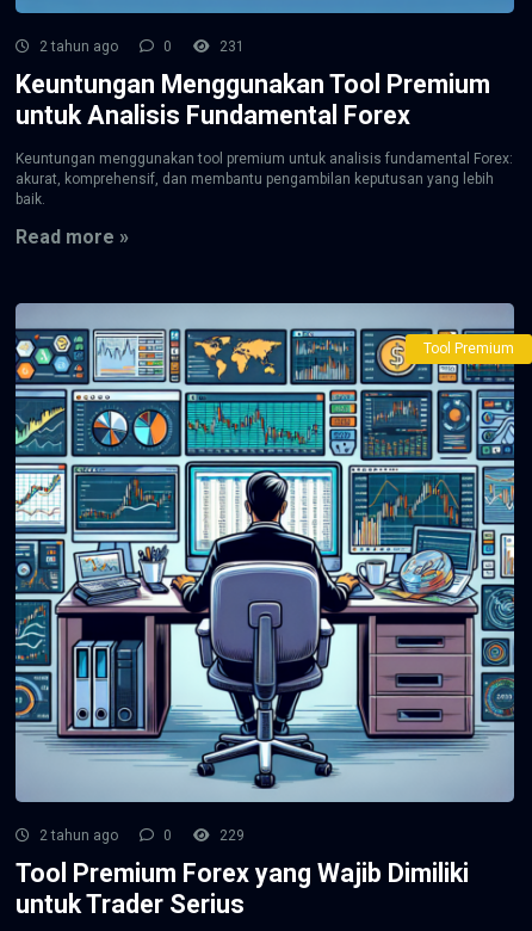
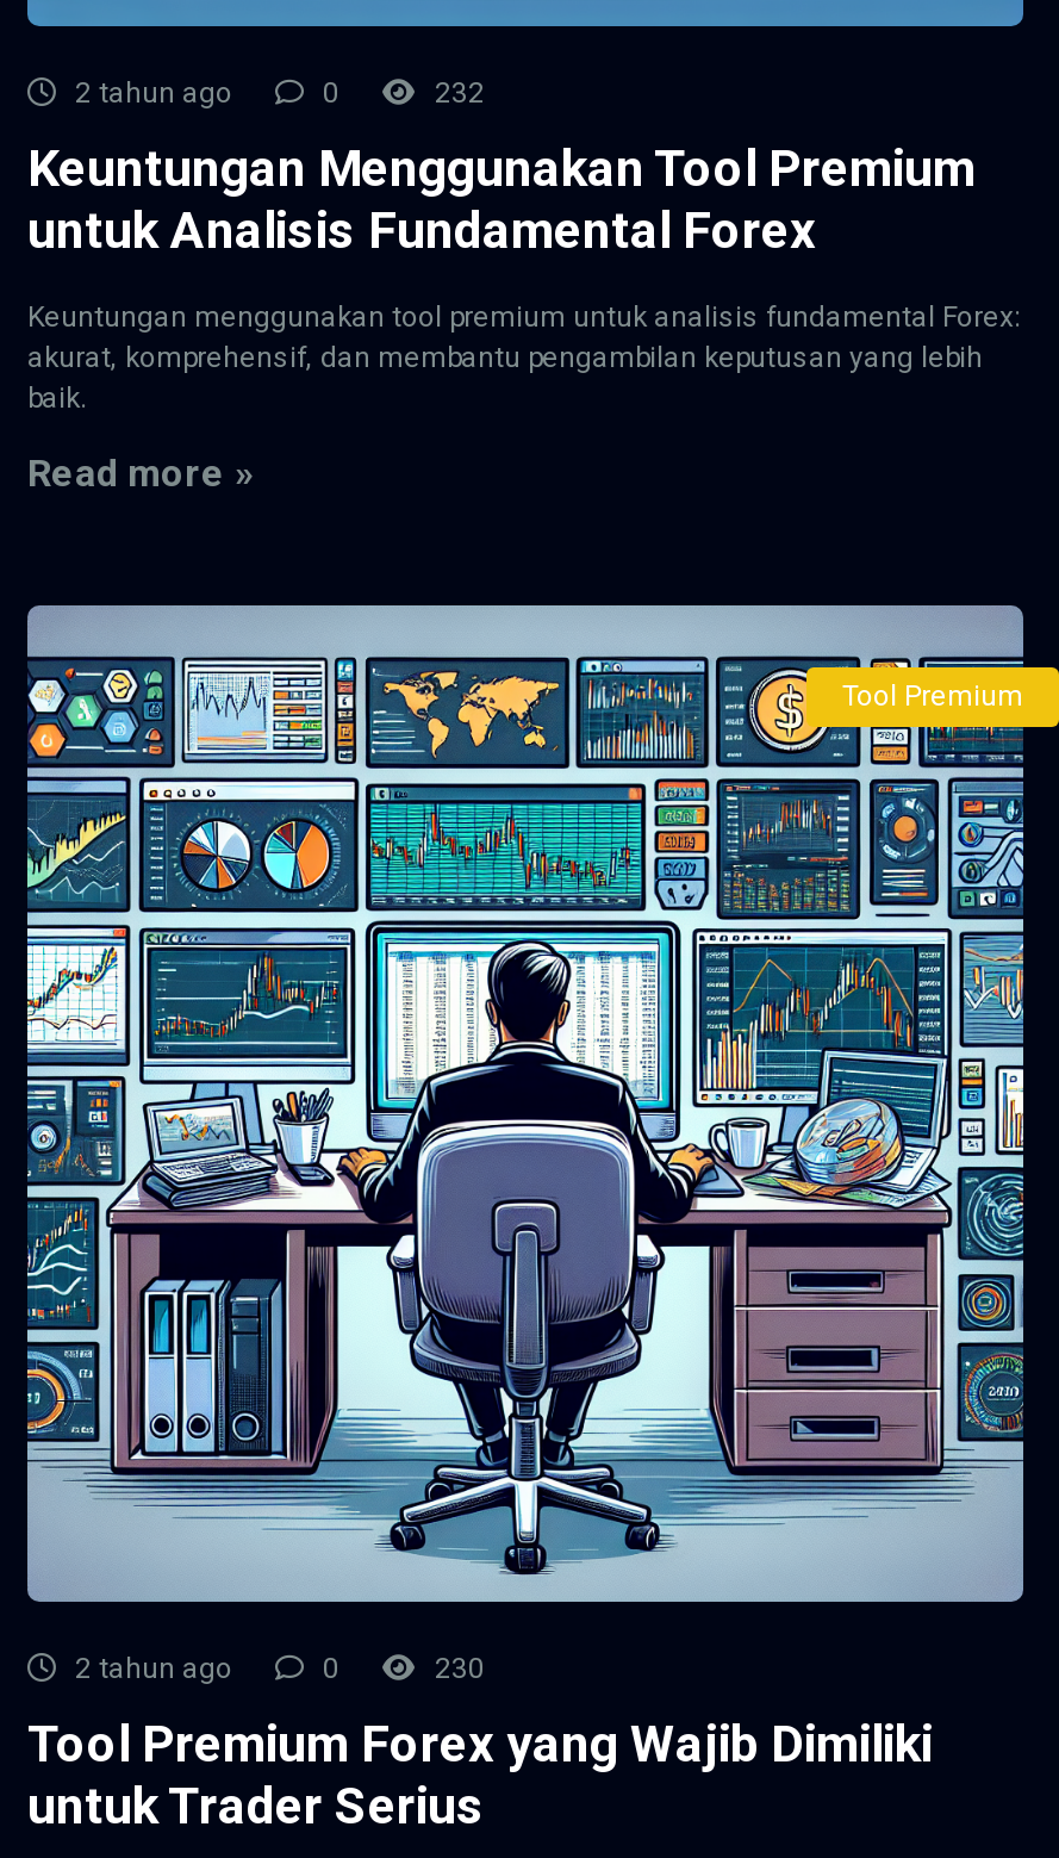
[216,38,245,55] 231 -> [428,76,485,110] 232
[216,827,245,844] 229 -> [428,1652,485,1685] 230

